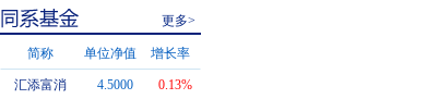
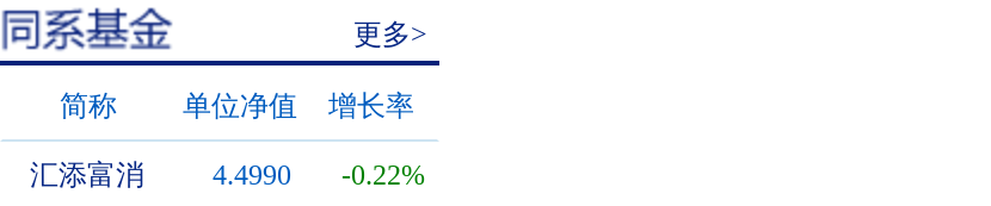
[97,77,133,92] 4.5000 -> [213,158,291,192] 4.4990
[158,77,192,92] 0.13% -> [341,158,425,192] -0.22%

